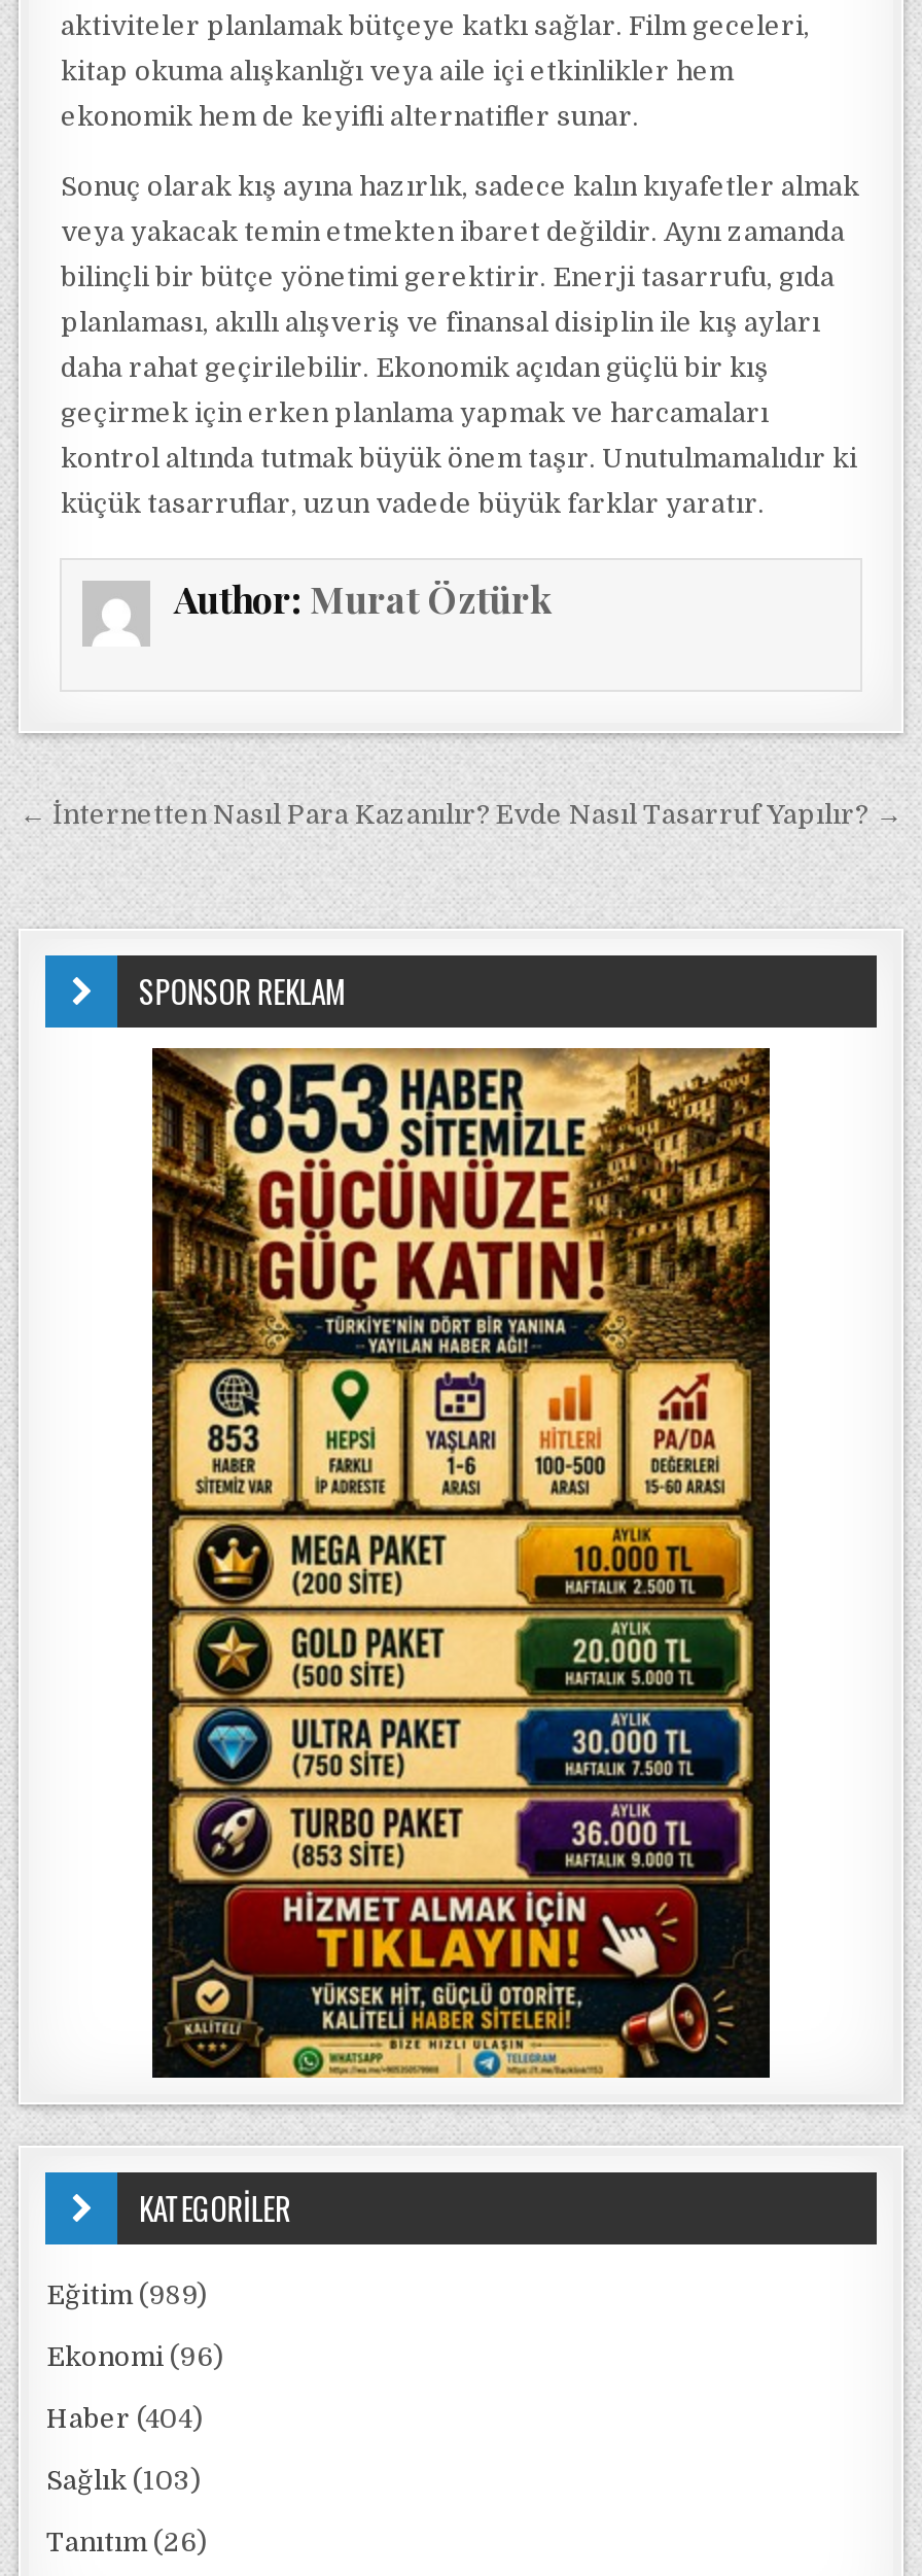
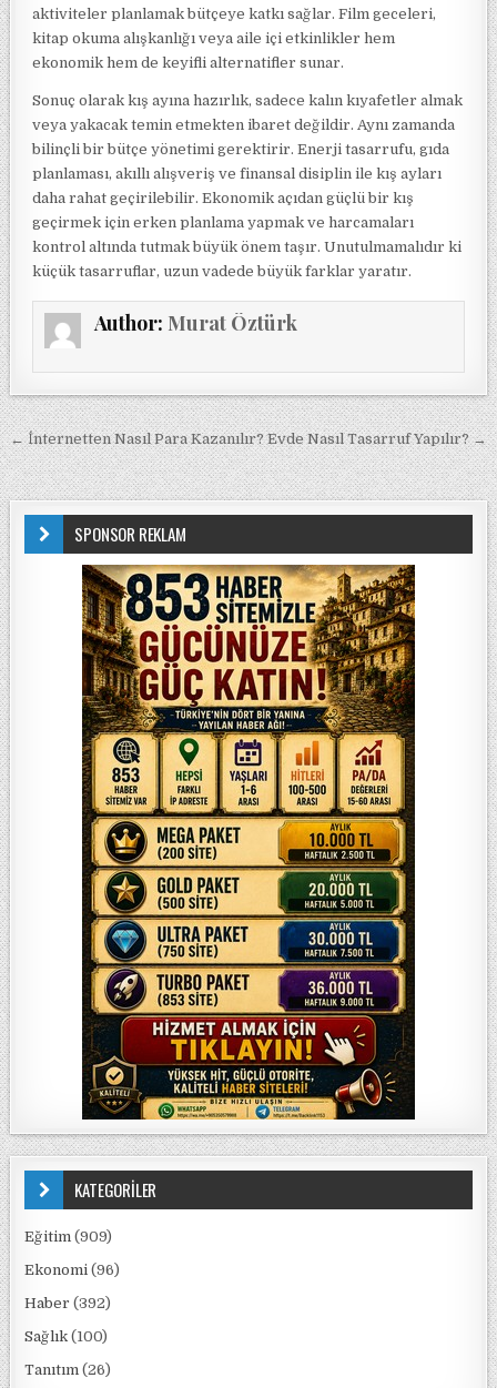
[46,2279,207,2310] Eğitim (989) -> [25,1228,113,1245] Eğitim (909)
[46,2403,203,2434] Haber (404) -> [25,1295,111,1311] Haber (392)
[46,2465,201,2496] Sağlık (103) -> [25,1328,108,1345] Sağlık (100)

